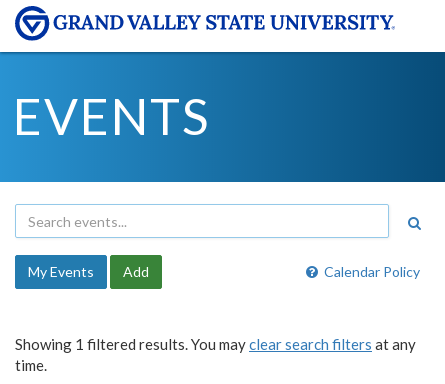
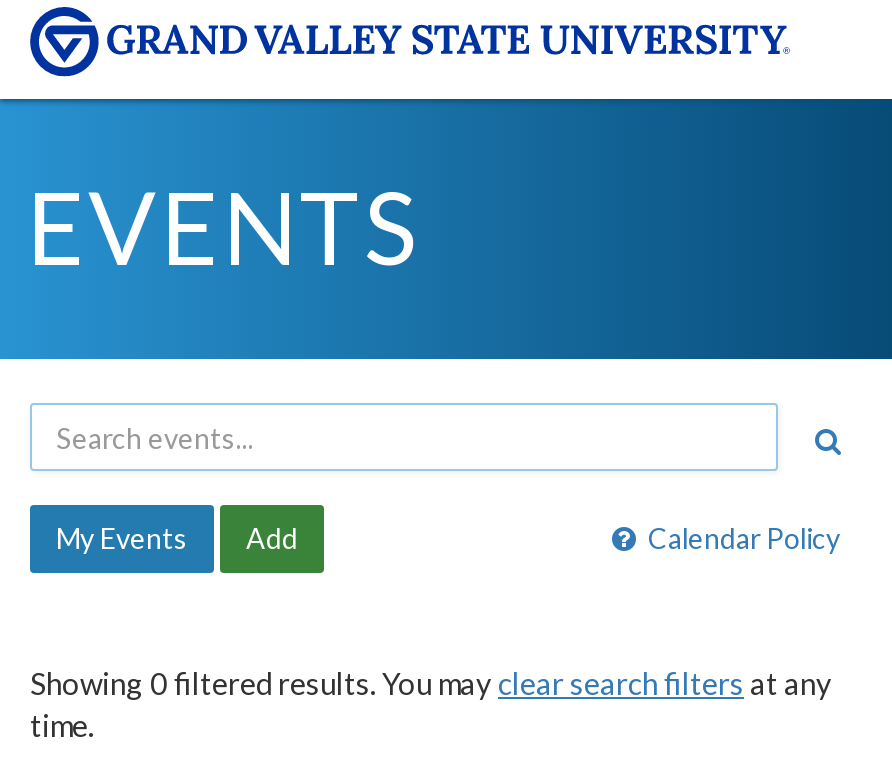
[15,335,416,353] Showing 1 filtered results. You may clear search filters at any -> [30,665,832,701] Showing 0 filtered results. You may clear search filters at any

